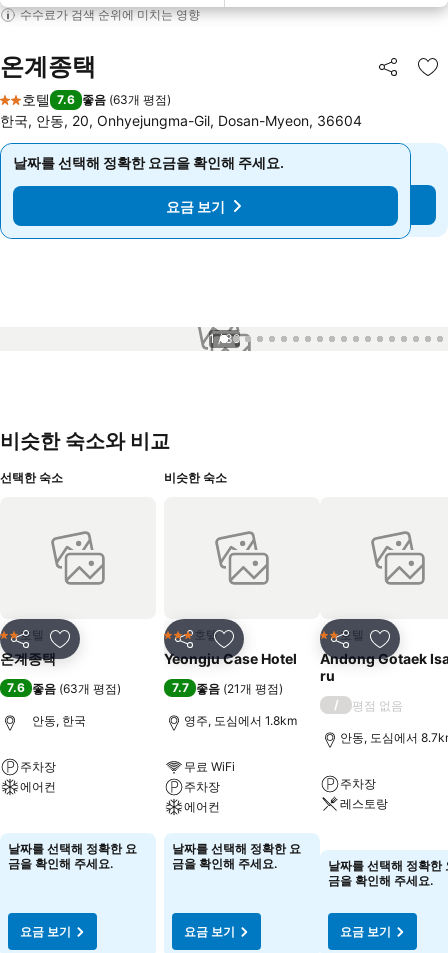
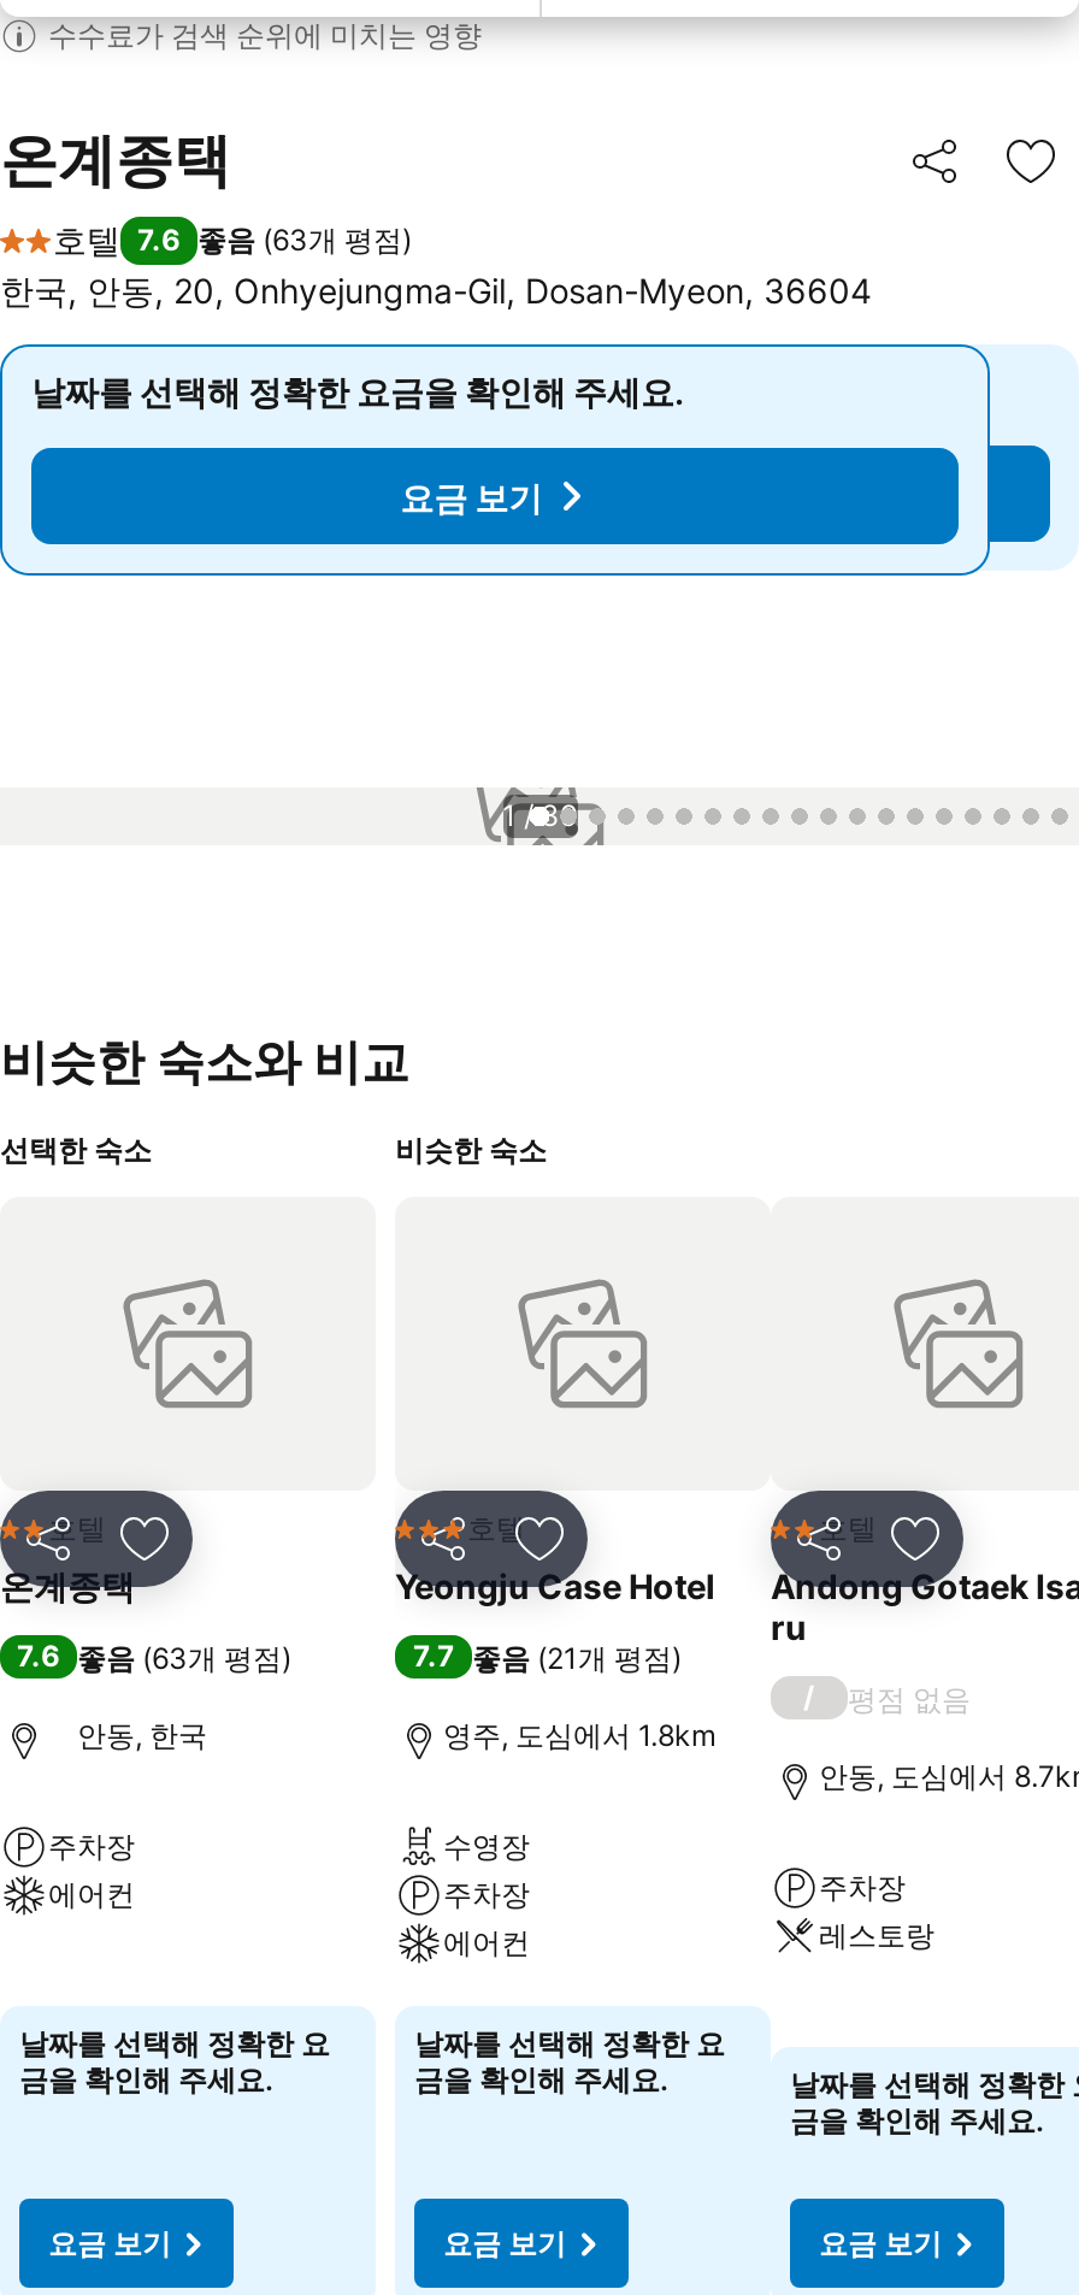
[184,759,235,774] 무료 WiFi -> [443,1828,530,1864] 수영장

